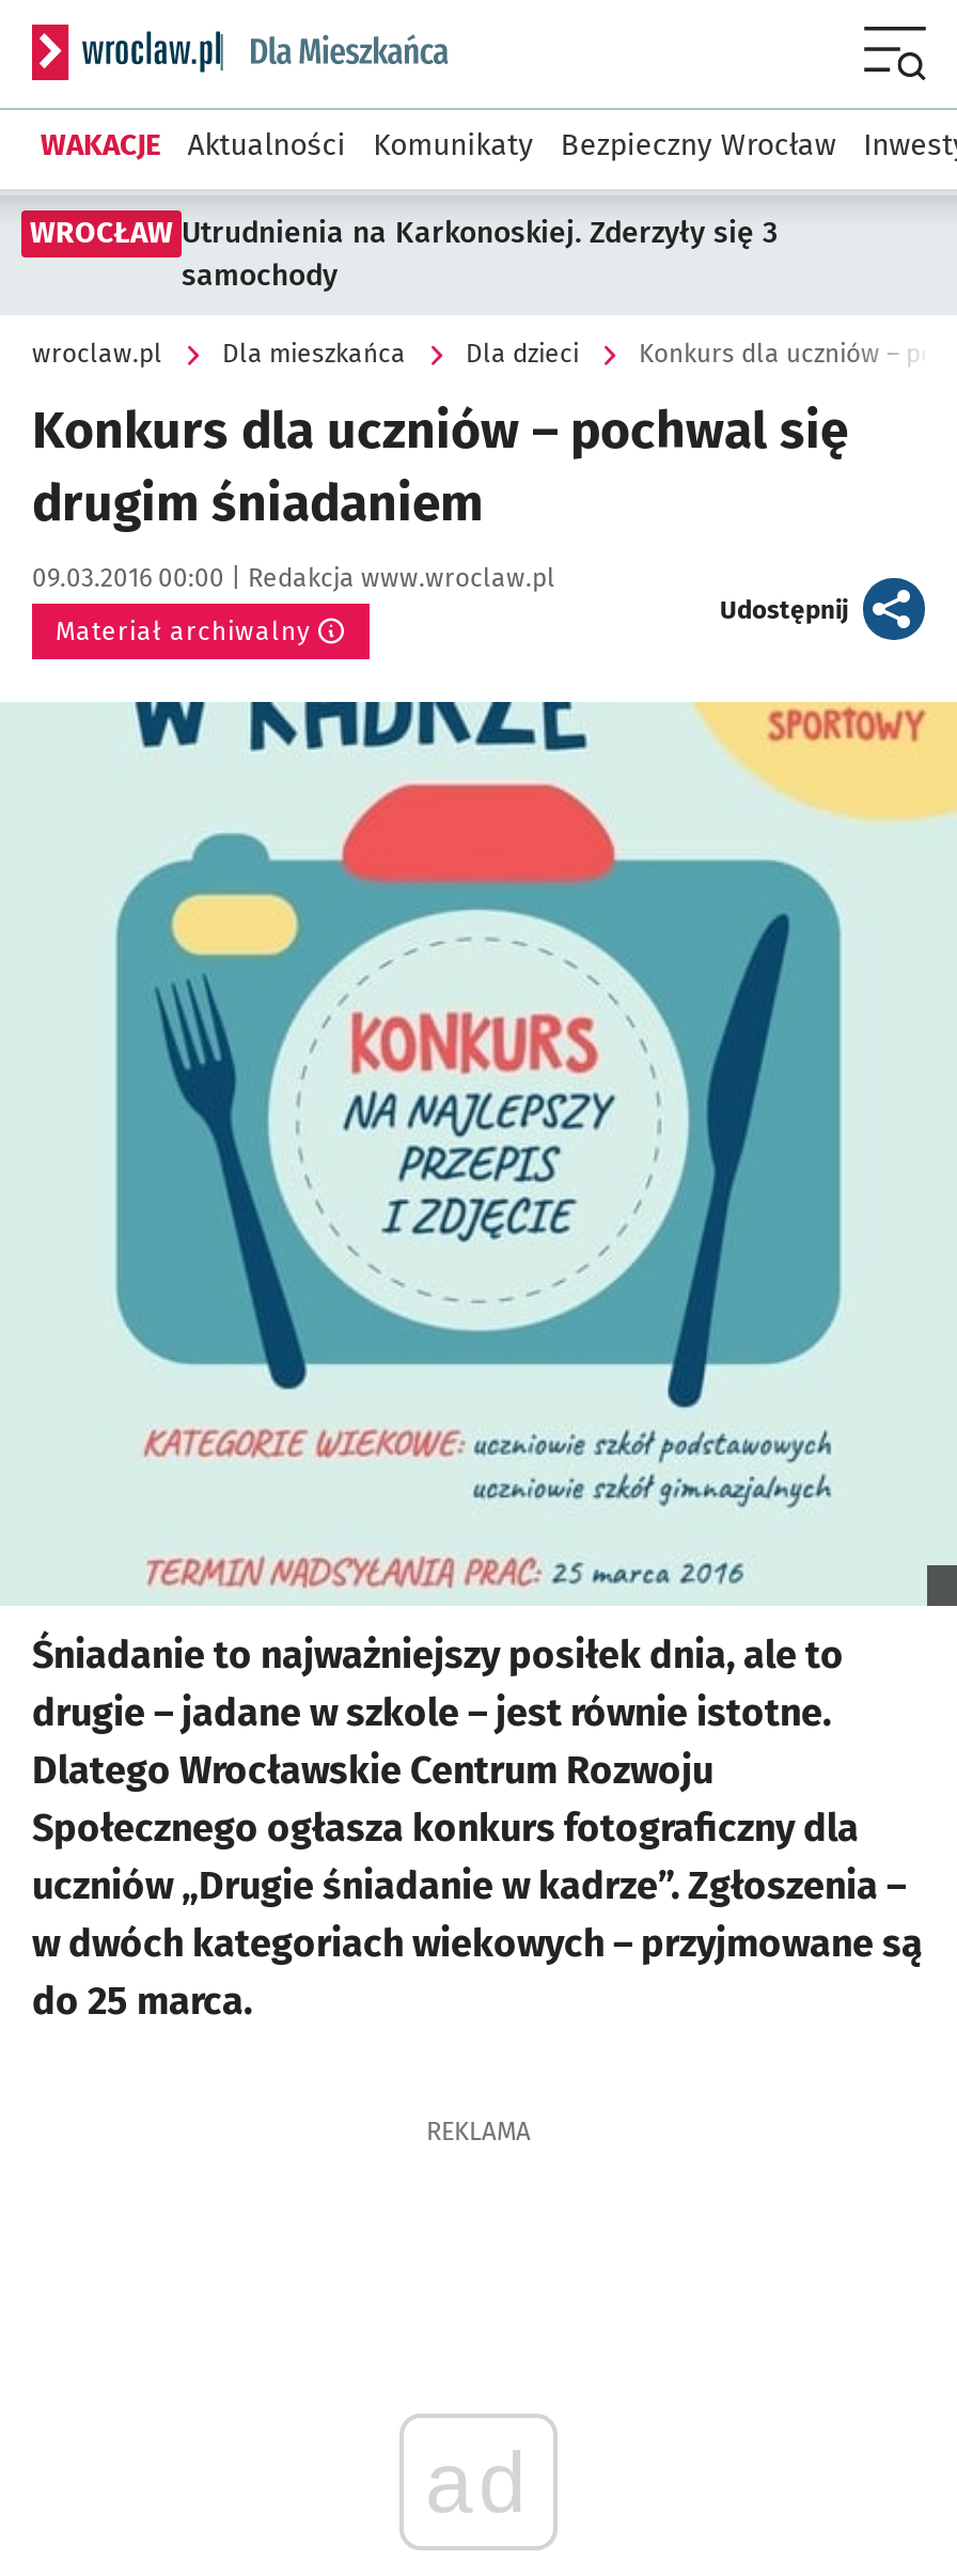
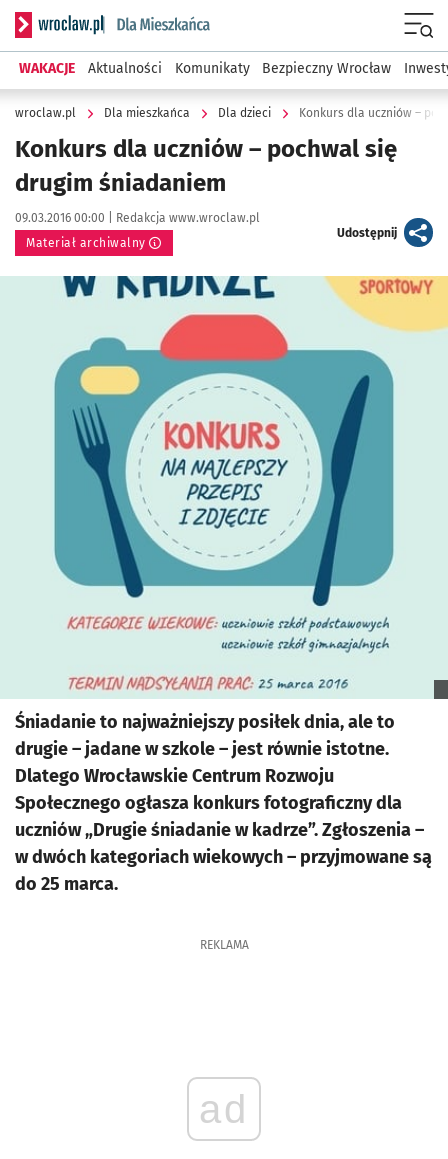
[30,215,778,294] WROCŁAW Utrudnienia na Karkonoskiej. Zderzyły się 3 | samochody -> none

